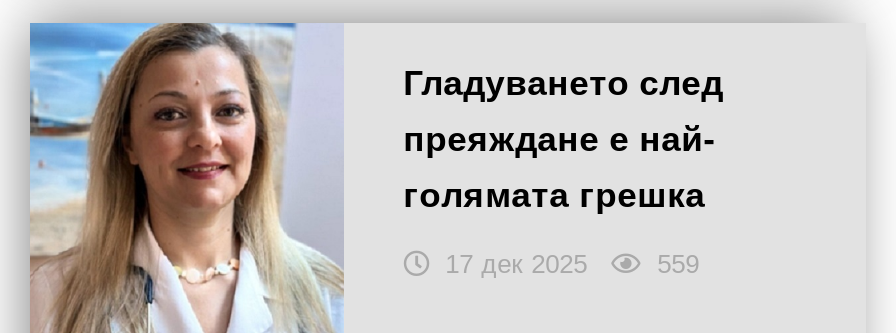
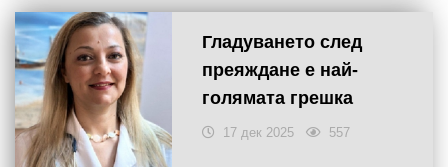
[657,249,699,279] 559 -> [329,125,350,140] 557

